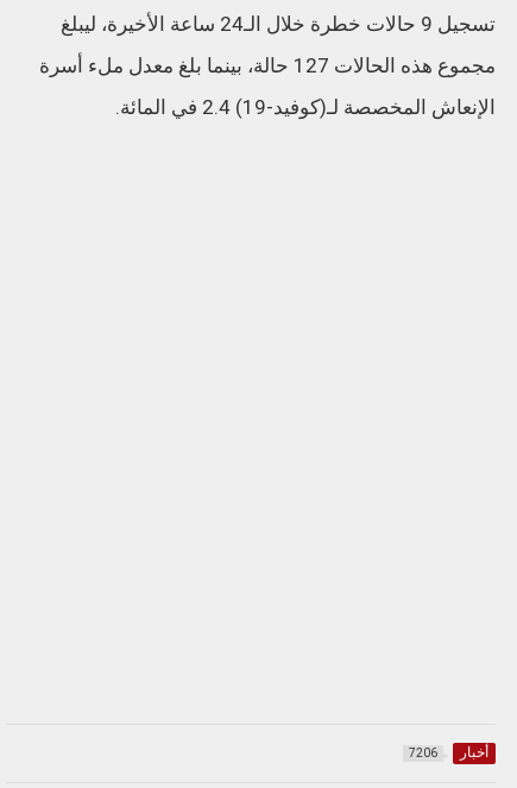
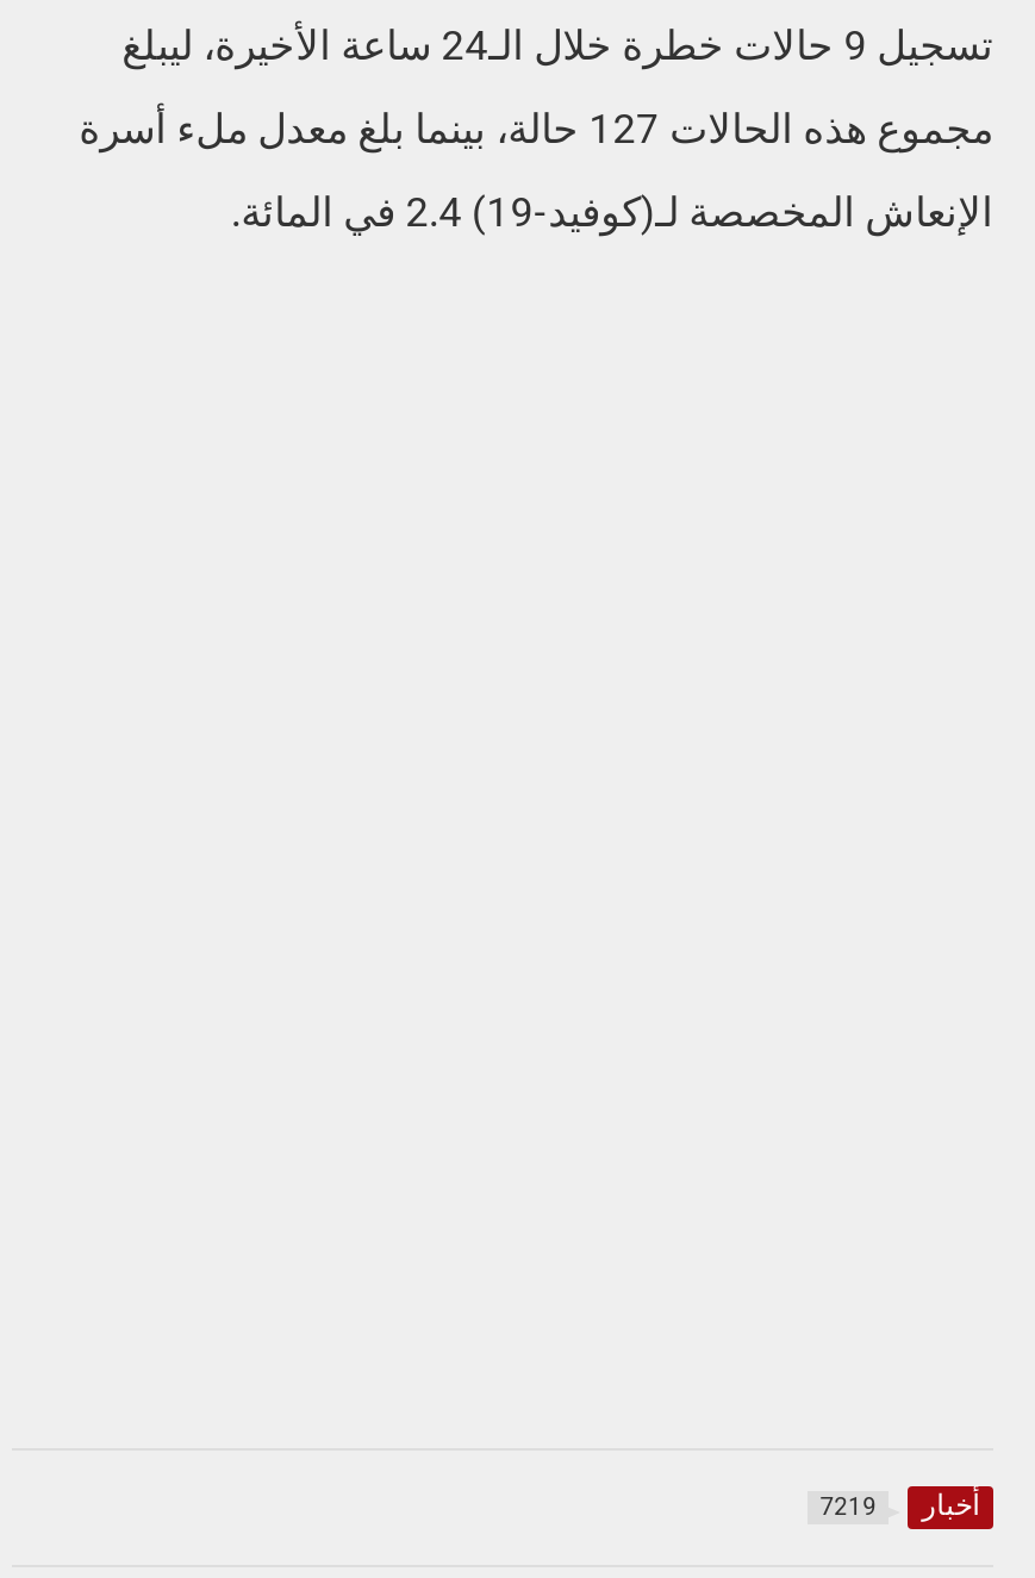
[409,744,489,761] أخبار 7206 -> [820,1489,979,1522] أخبار 7219

